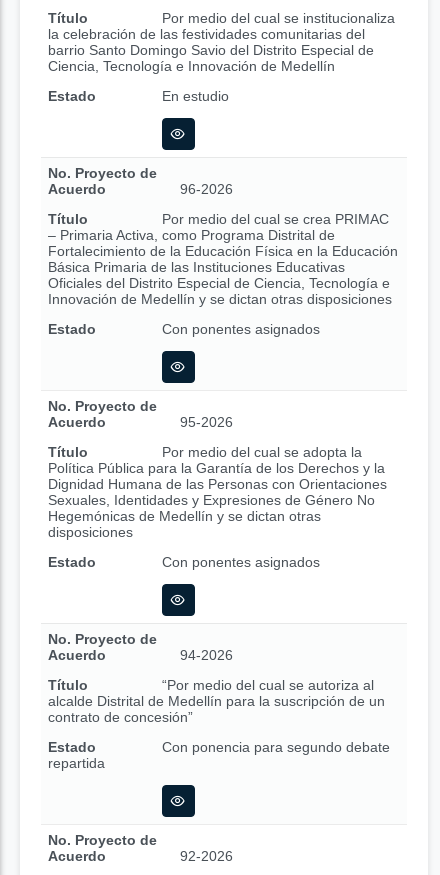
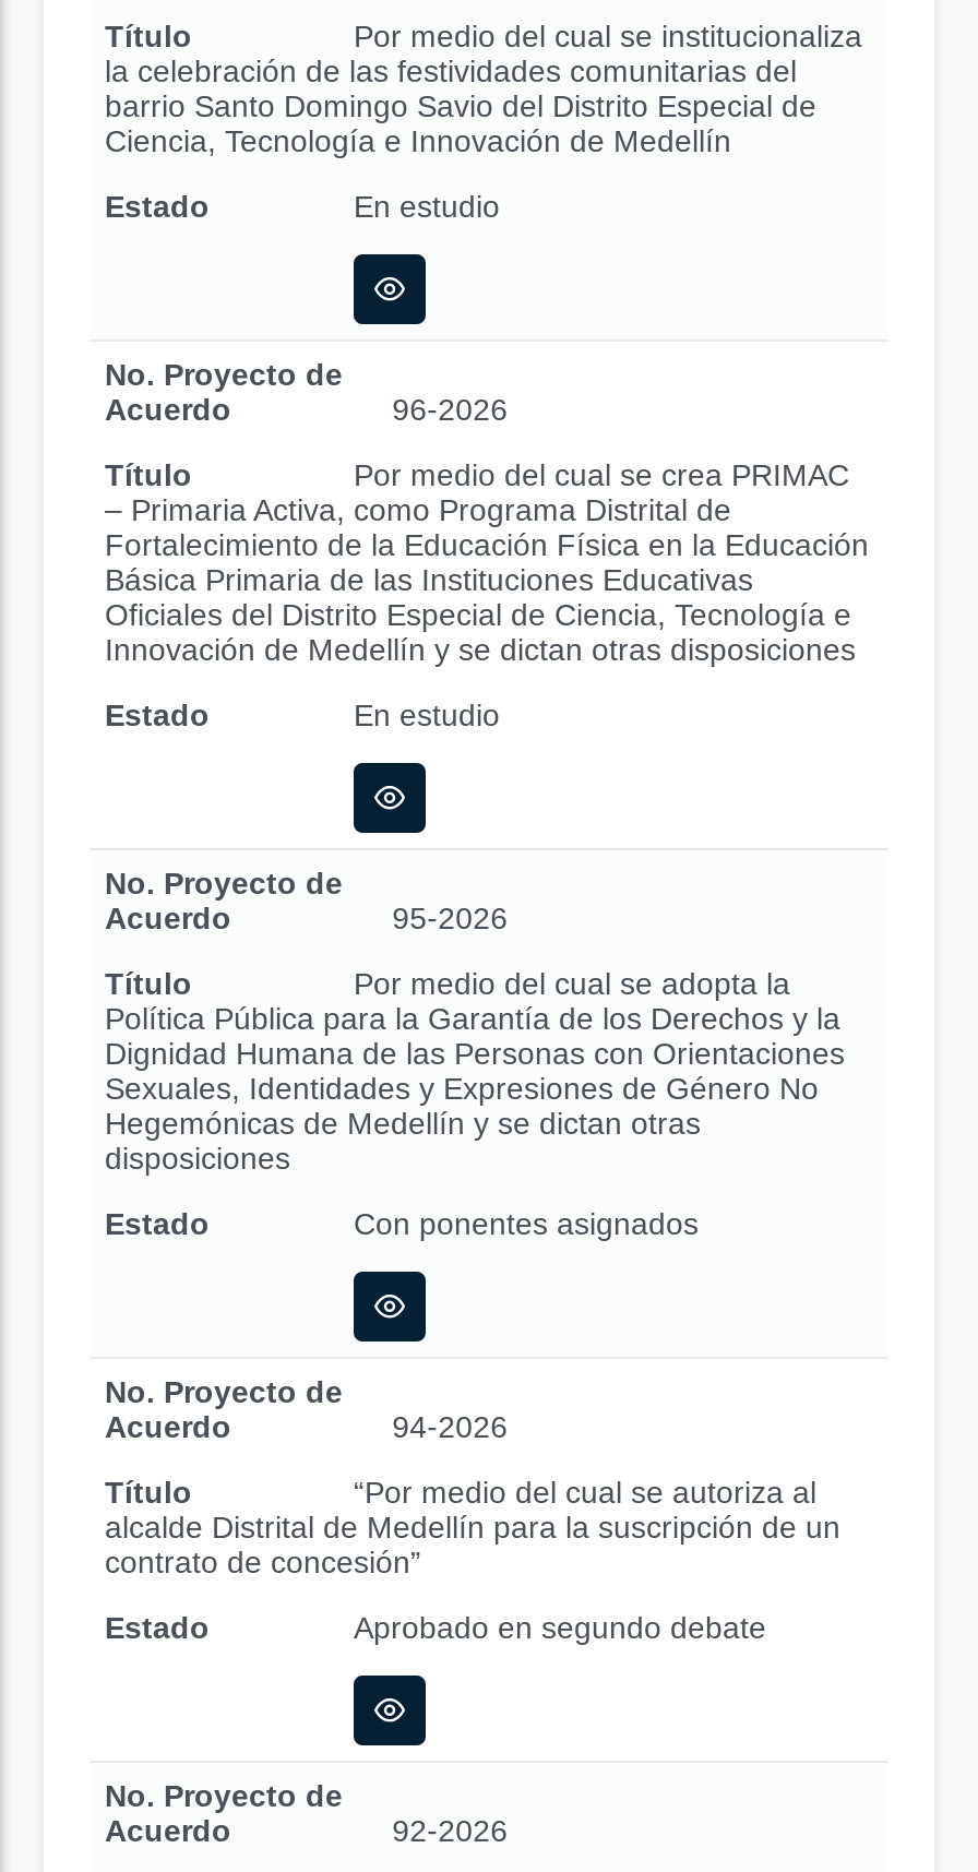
[162,321,320,337] Con ponentes asignados -> [354,697,500,732] En estudio
[48,739,390,771] Con ponencia para segundo debate | repartida -> [354,1610,766,1645] Aprobado en segundo debate

